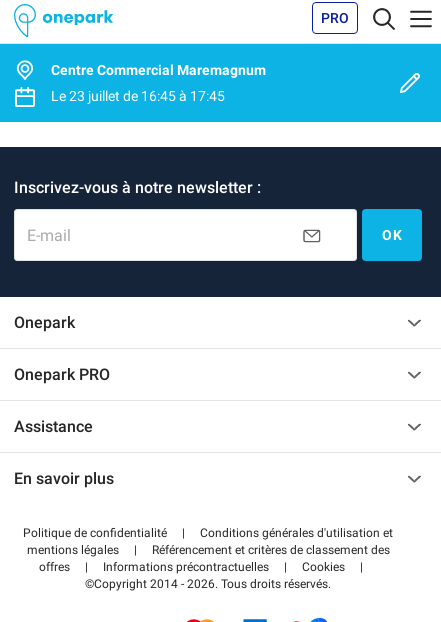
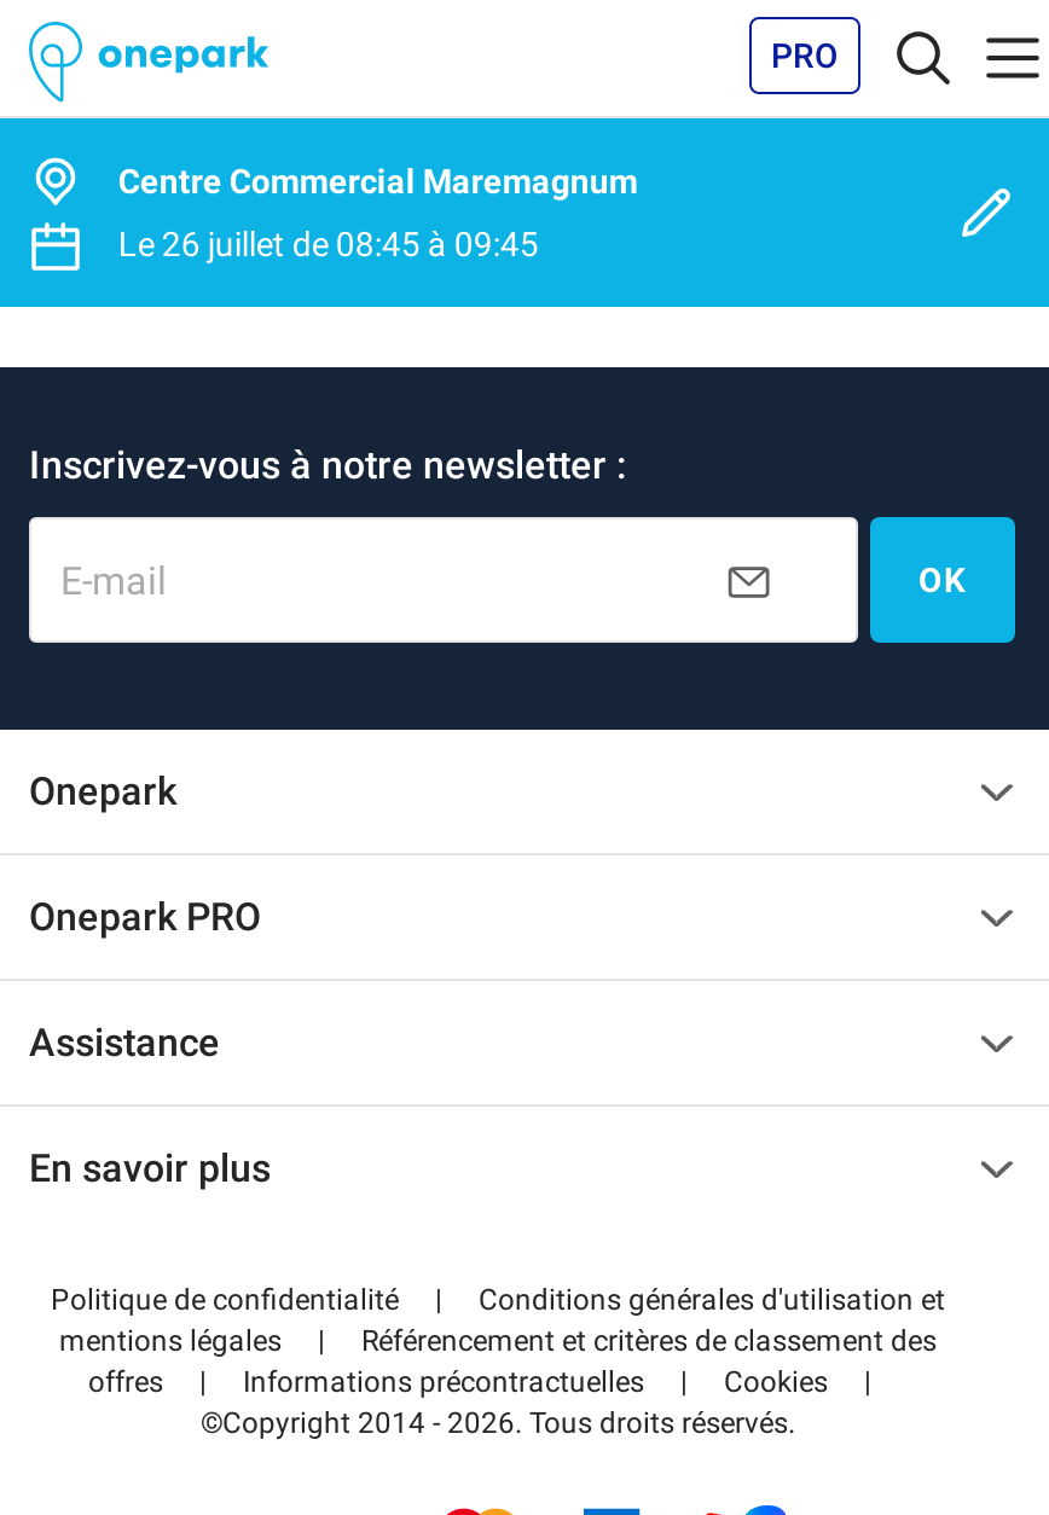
[51,88,225,104] Le 23 juillet de 16:45 à 17:45 -> [118,224,539,263] Le 26 juillet de 08:45 à 09:45

